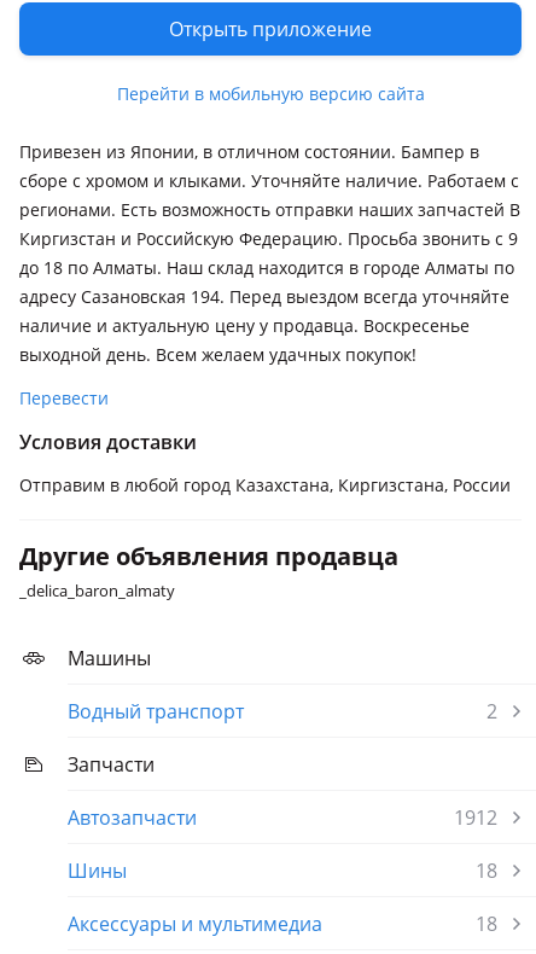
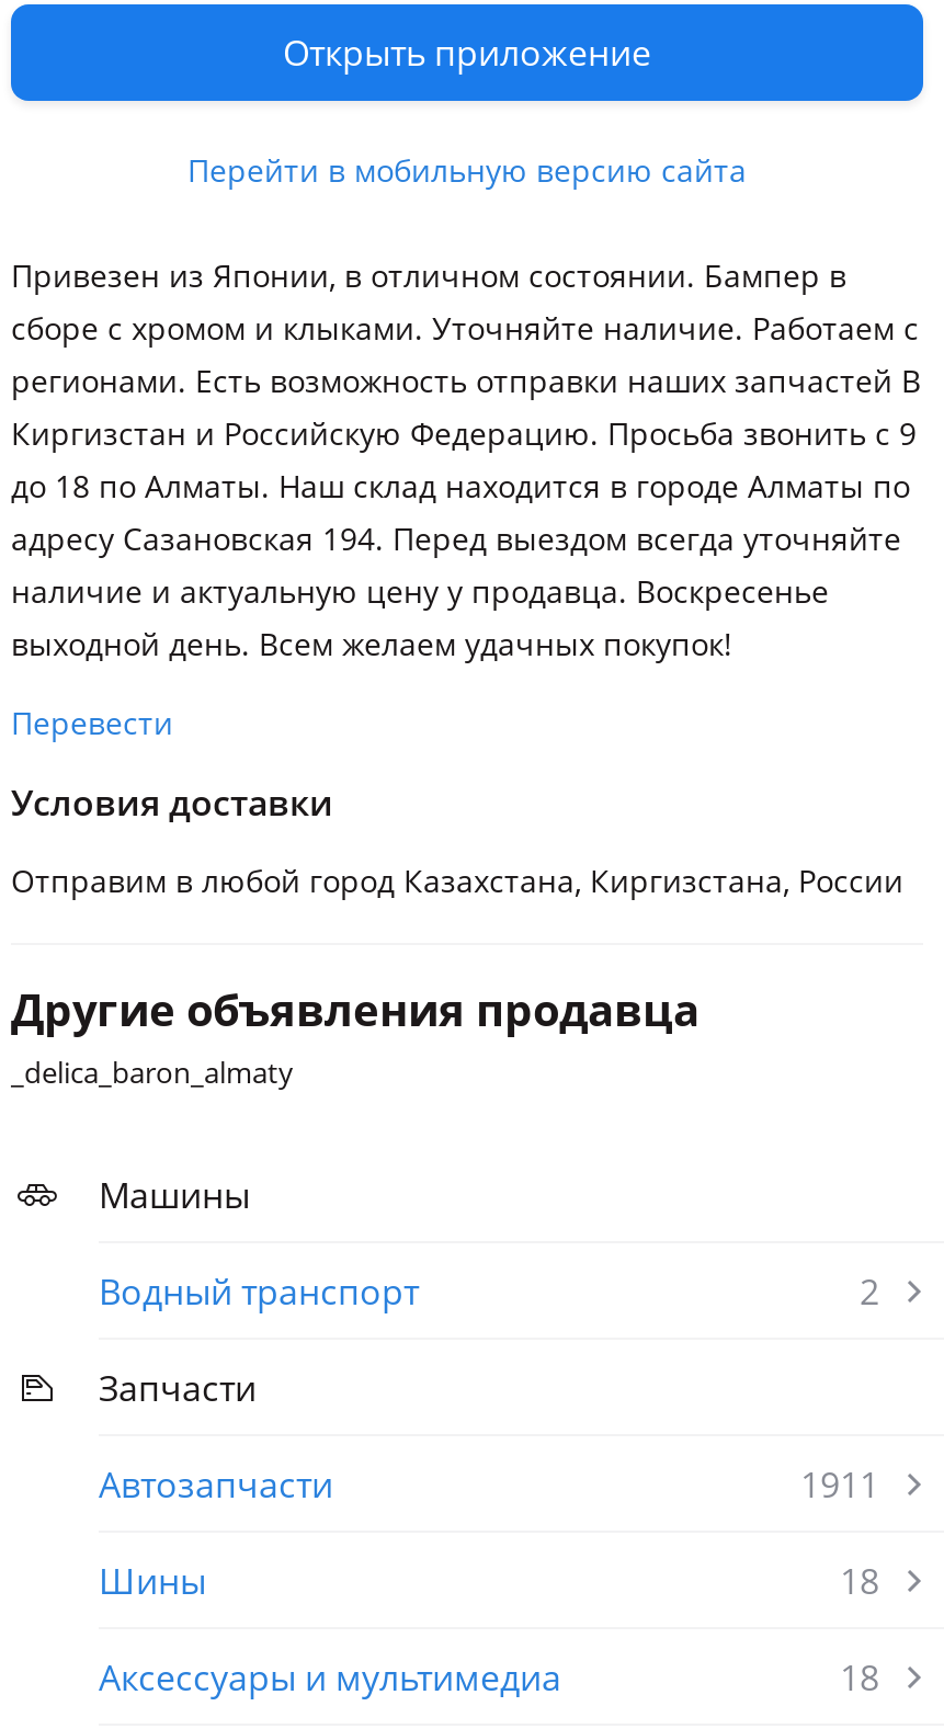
[454,804,497,831] 1912 -> [800,1460,879,1509] 1911

